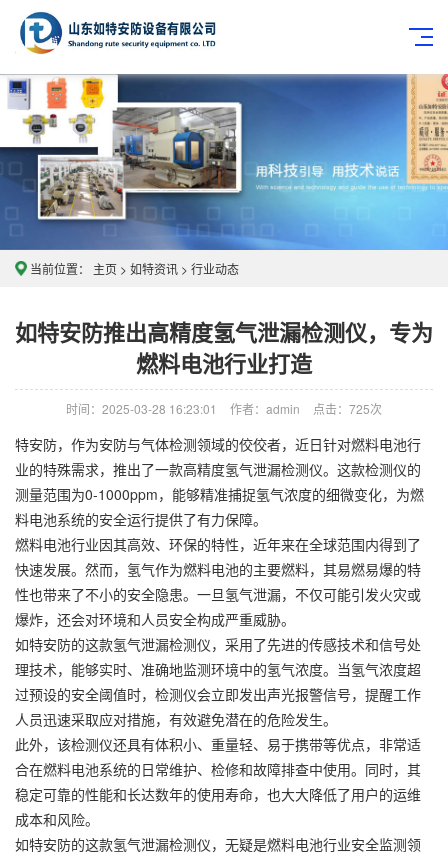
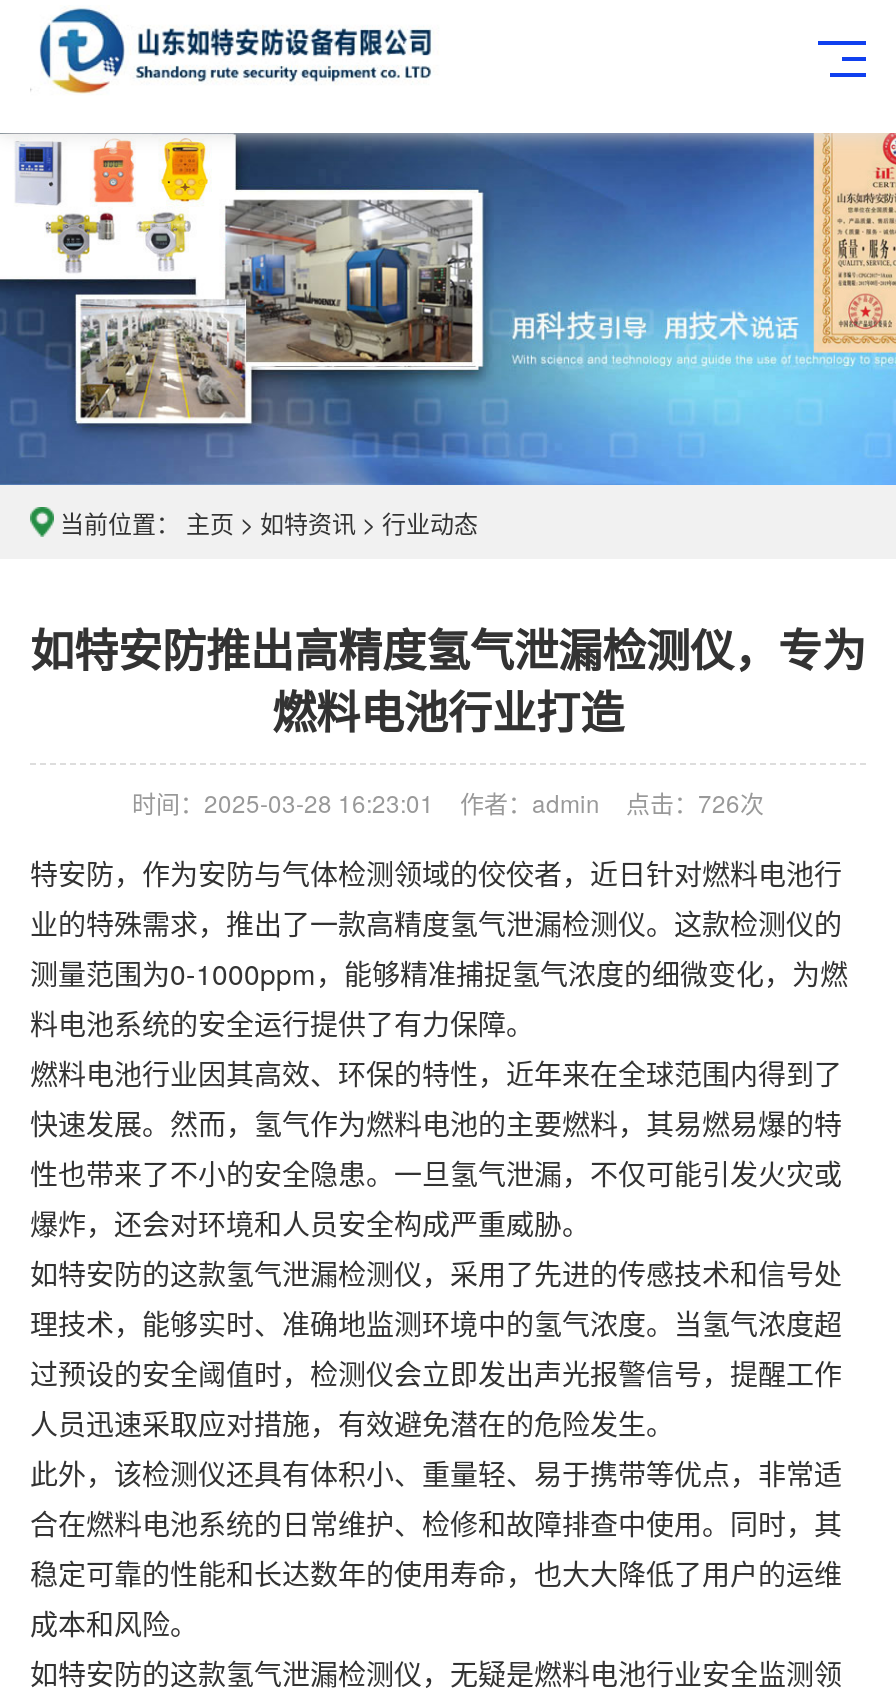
[66,400,382,417] 时间：2025-03-28 16:23:01 作者：admin 点击：725次 -> [132,785,764,819] 时间：2025-03-28 16:23:01 作者：admin 点击：726次

